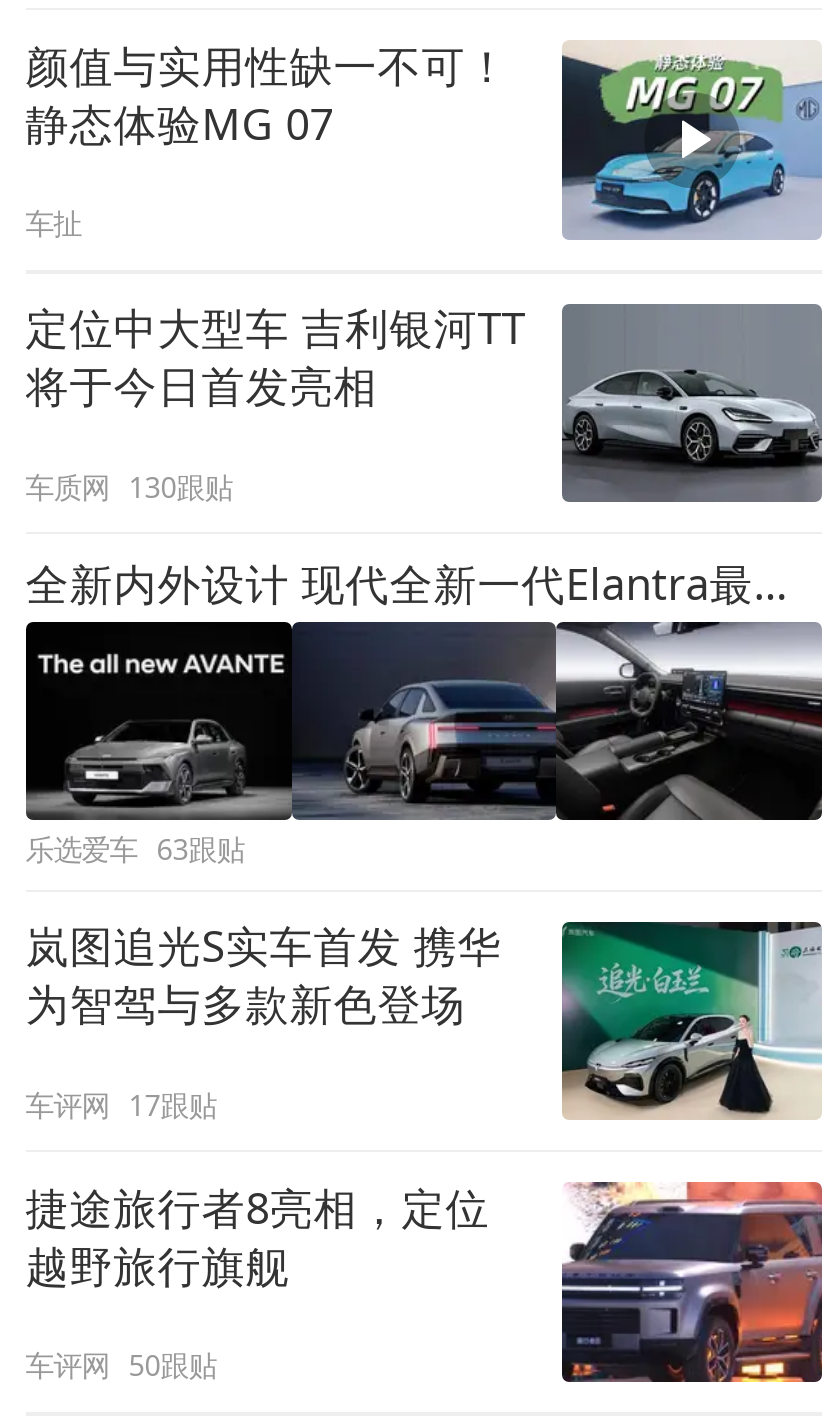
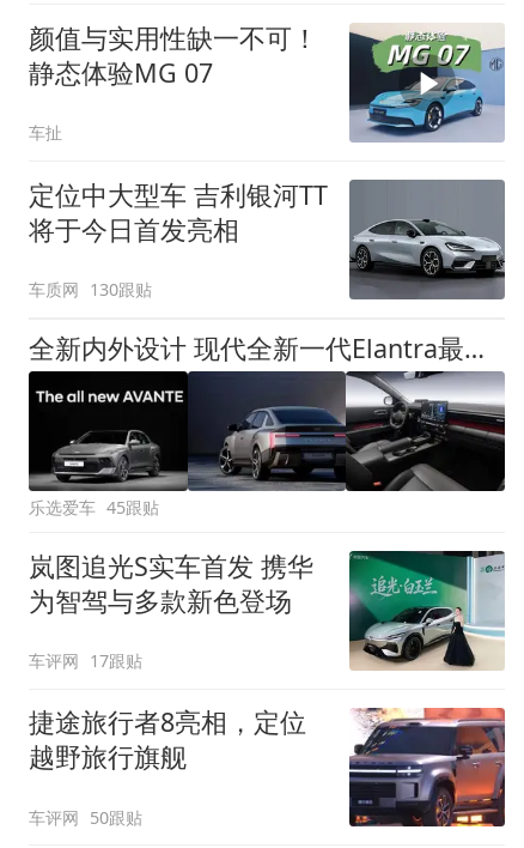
[25,830,245,868] 乐选爱车 63跟贴 -> [28,496,159,519] 乐选爱车 45跟贴

